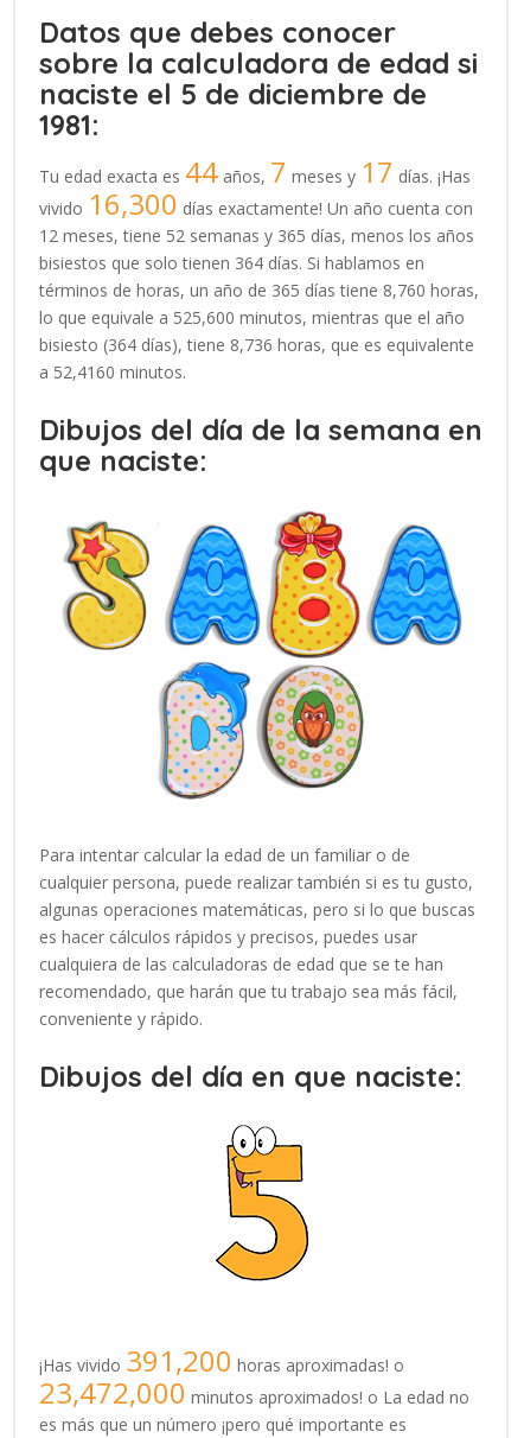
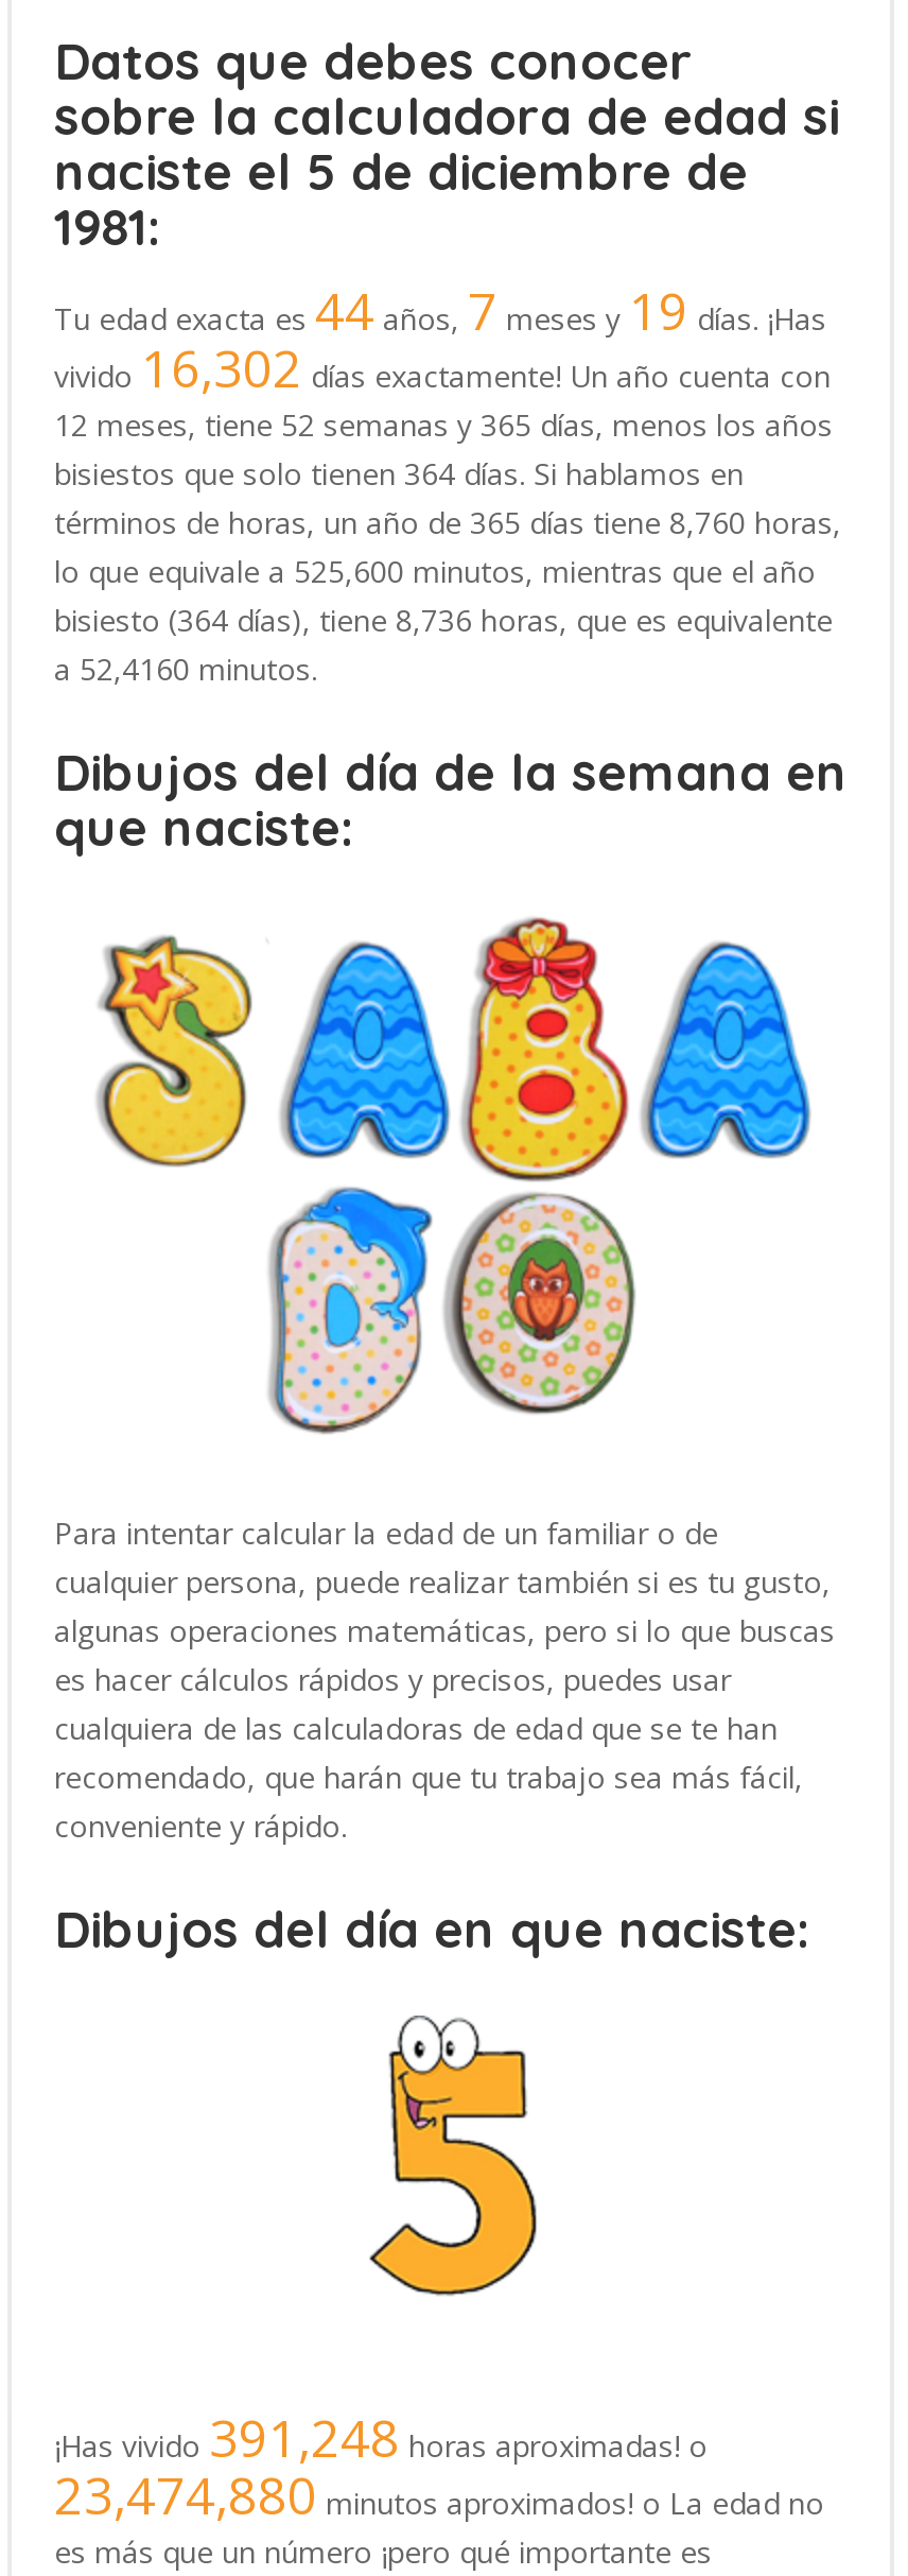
[39,152,471,191] Tu edad exacta es44años, 7 meses y 17 días. ¡Has -> [54,275,826,345] Tu edad exacta es44años, 7 meses y 19 días. ¡Has
[39,184,473,223] vivido 16,300 días exactamente! Un año cuenta con -> [54,332,831,402] vivido 16,302 días exactamente! Un año cuenta con
[39,1341,404,1380] ¡Has vivido 391,200 horas aproximadas! o -> [54,2402,708,2472] ¡Has vivido 391,248 horas aproximadas! o
[39,1373,469,1412] 23,472,000 minutos aproximados! o La edad no -> [54,2459,824,2529] 23,474,880 minutos aproximados! o La edad no

